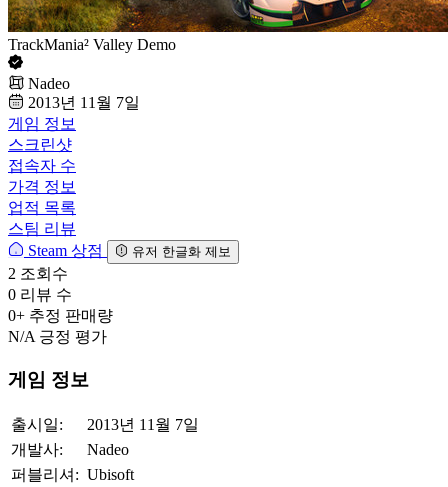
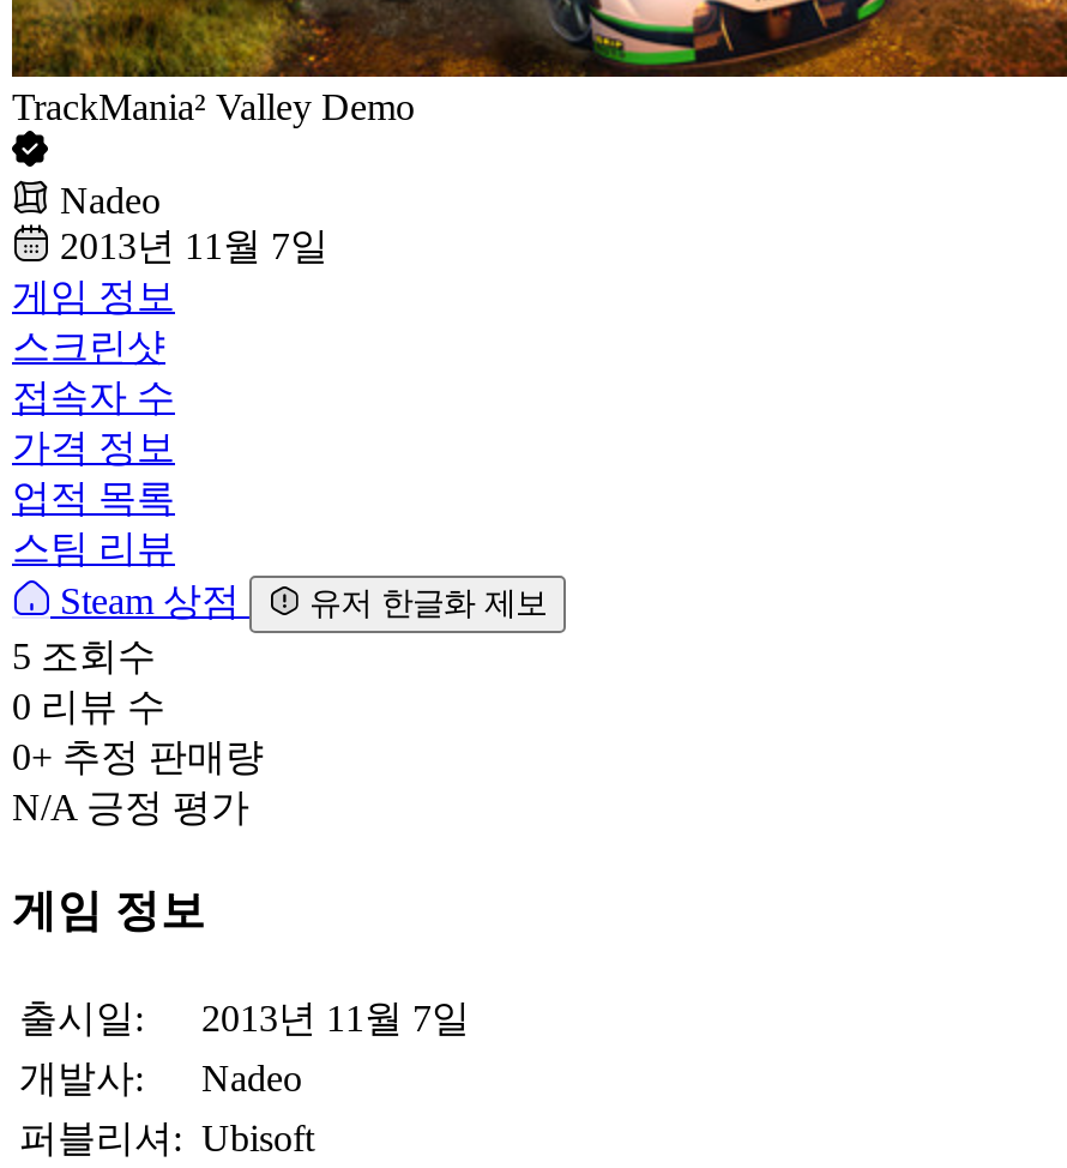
[8,265,68,282] 2 조회수 -> [12,637,156,677] 5 조회수

